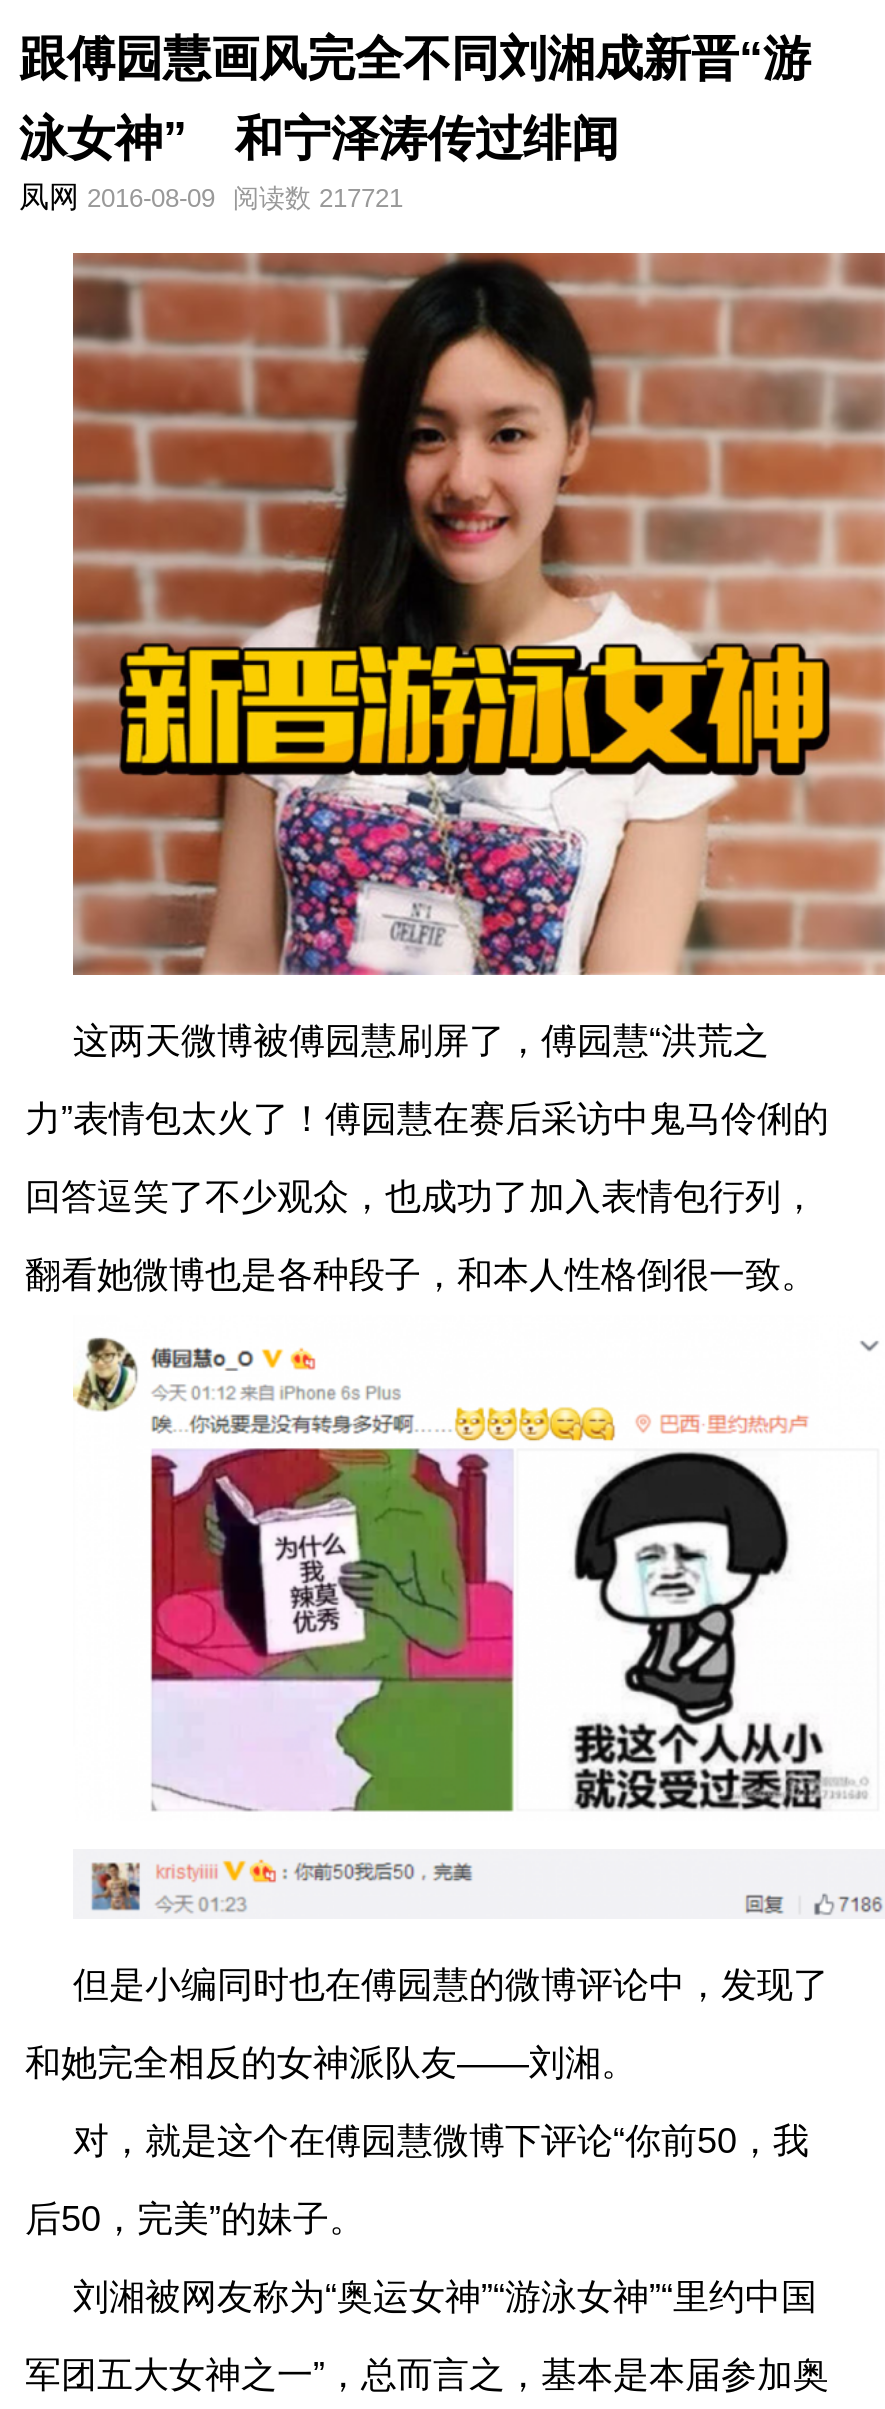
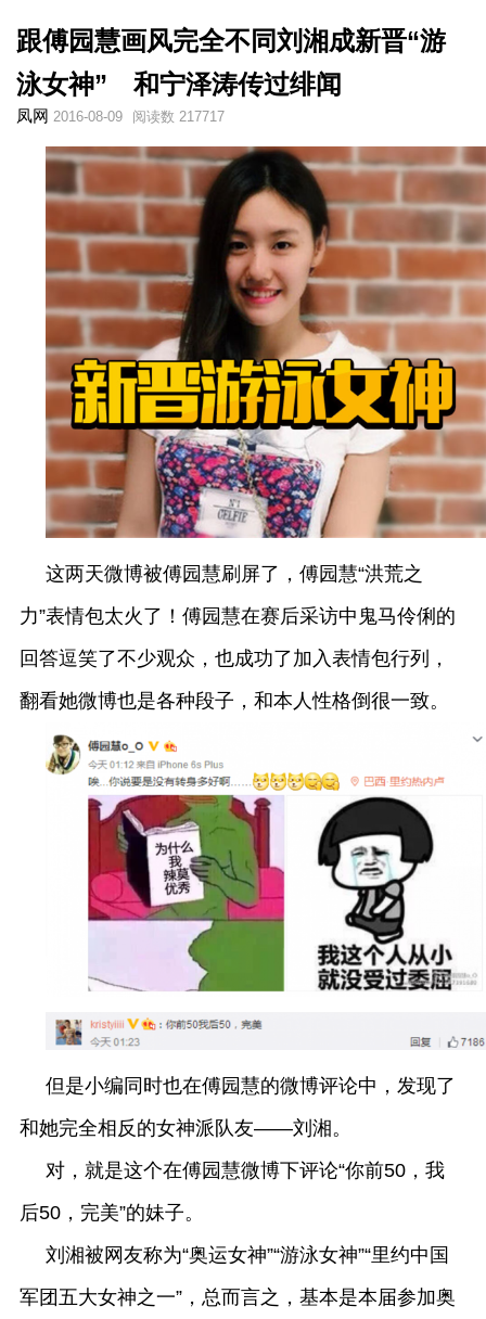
[19,179,403,213] 凤网 2016-08-09 阅读数 217721 -> [16,106,225,125] 凤网 2016-08-09 阅读数 217717

